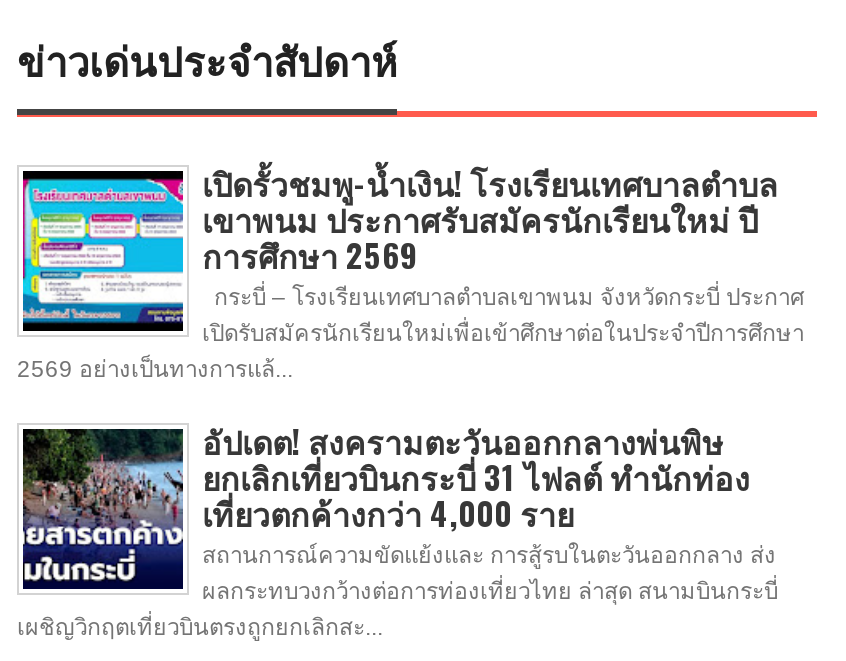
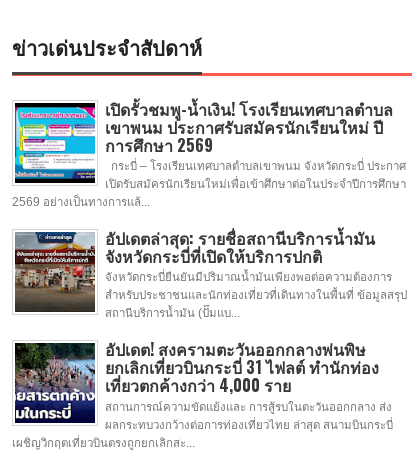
none -> [15,226,406,319] [image] | อัปเดตล่าสุด: รายชื่อสถานีบริการน้ำมัน | จังหวัดกระบี่ที่เปิดให้บริการปกติ | จังหวัดกระบี่ยืนยันมีปริมาณน้ำมันเพียงพอต่อความต้องการ | สำหรับประชาชนและนักท่องเที่ยวที่เดินทางในพื้นที่ ข้อมูลสรุป | สถานีบริการน้ำมัน (ปั๊มแบ...

